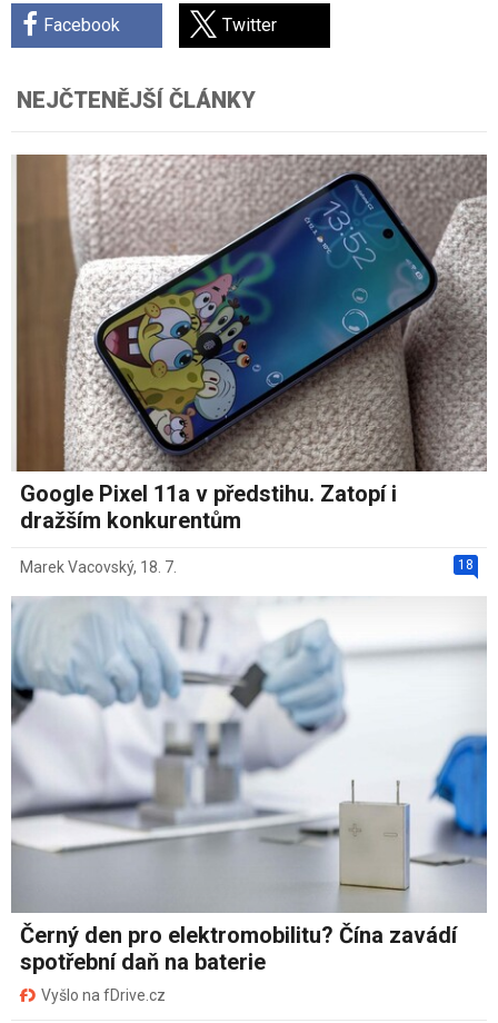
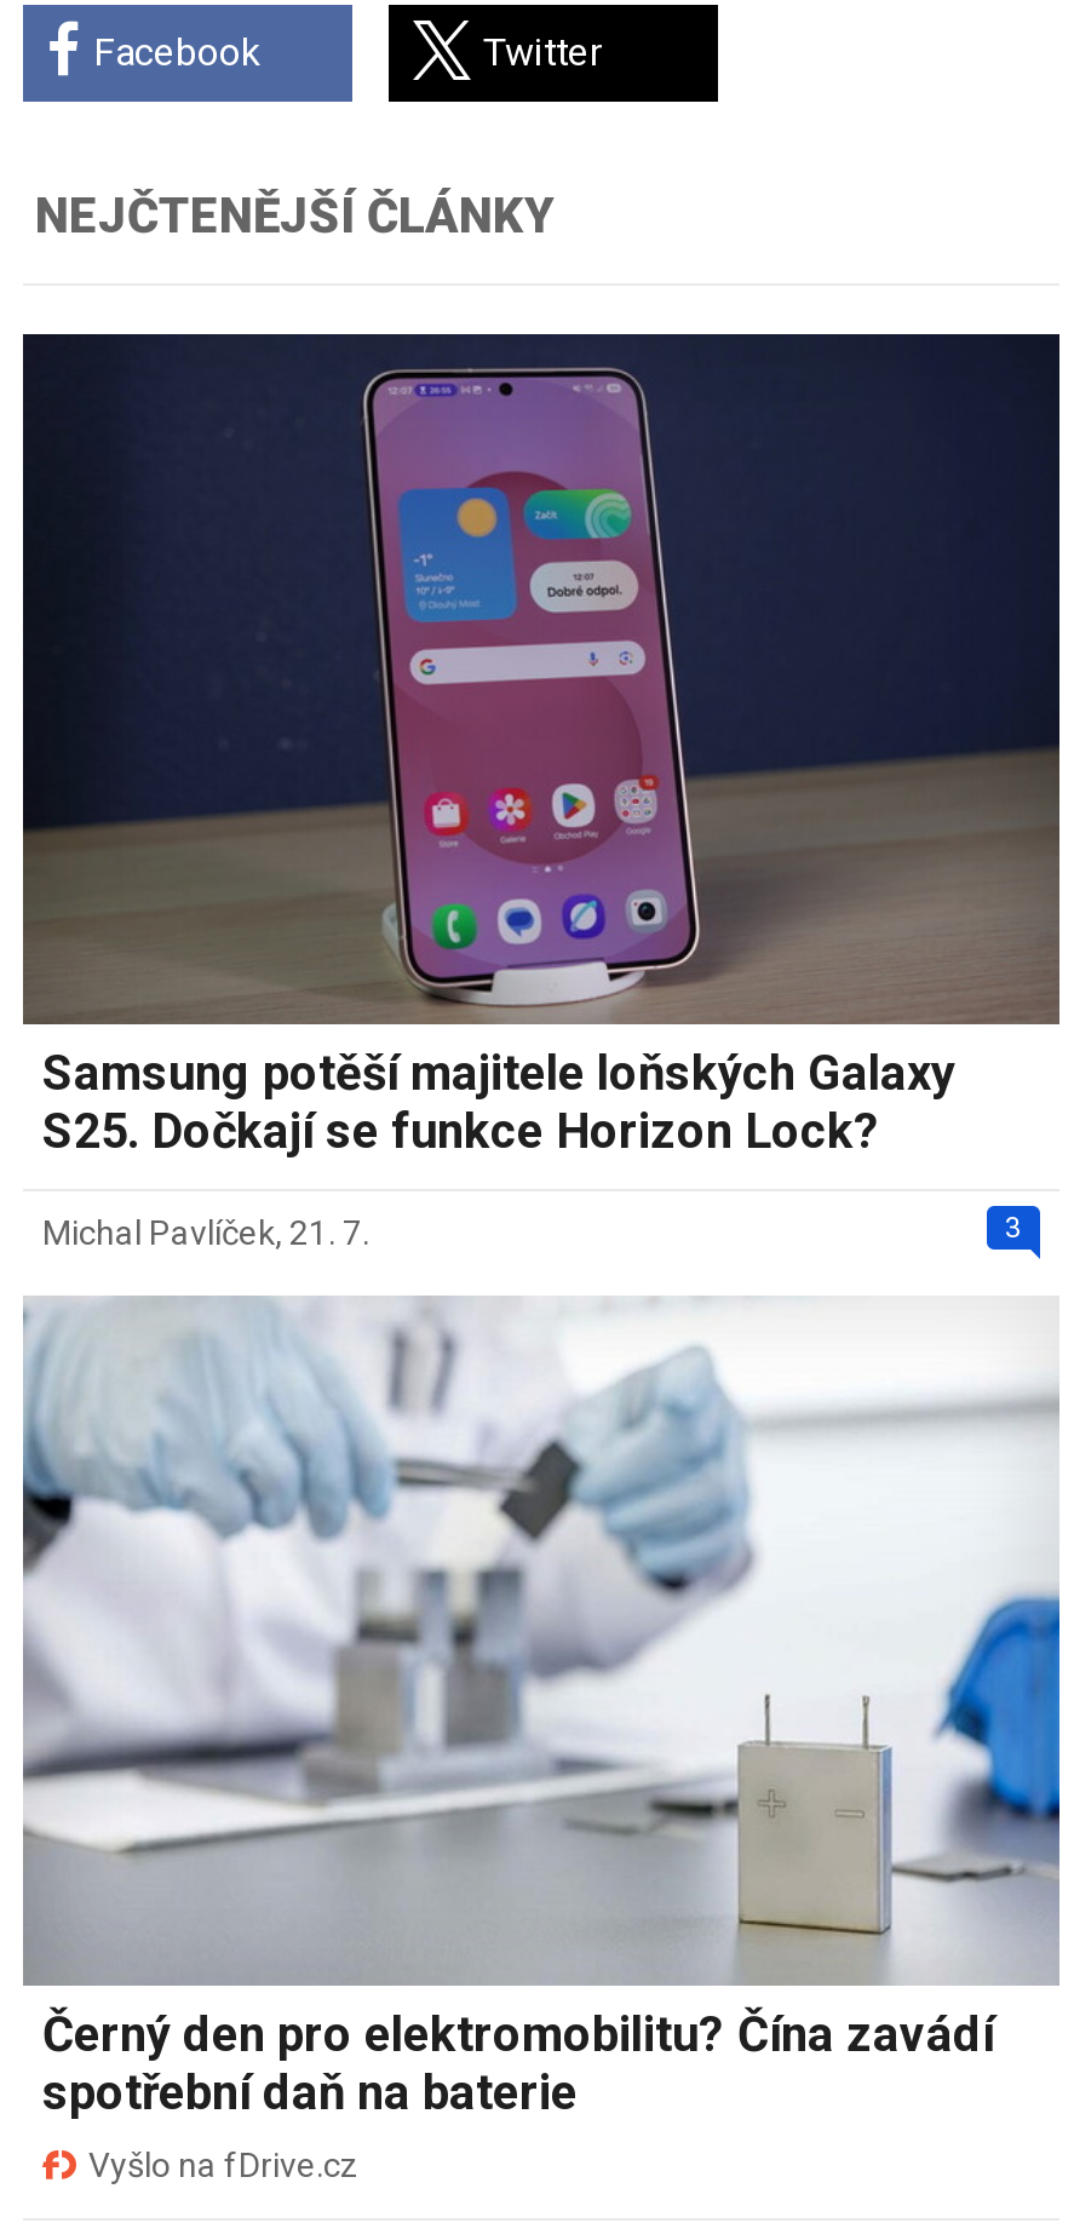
[11,153,488,534] [image] | Google Pixel 11a v předstihu. Zatopí i | dražším konkurentům -> [21,332,1062,1160] [image] | Samsung potěší majitele loňských Galaxy | S25. Dočkají se funkce Horizon Lock?
[20,557,474,576] 18 | Marek Vacovský, 18. 7. -> [42,1211,1022,1252] 3 | Michal Pavlíček, 21. 7.

